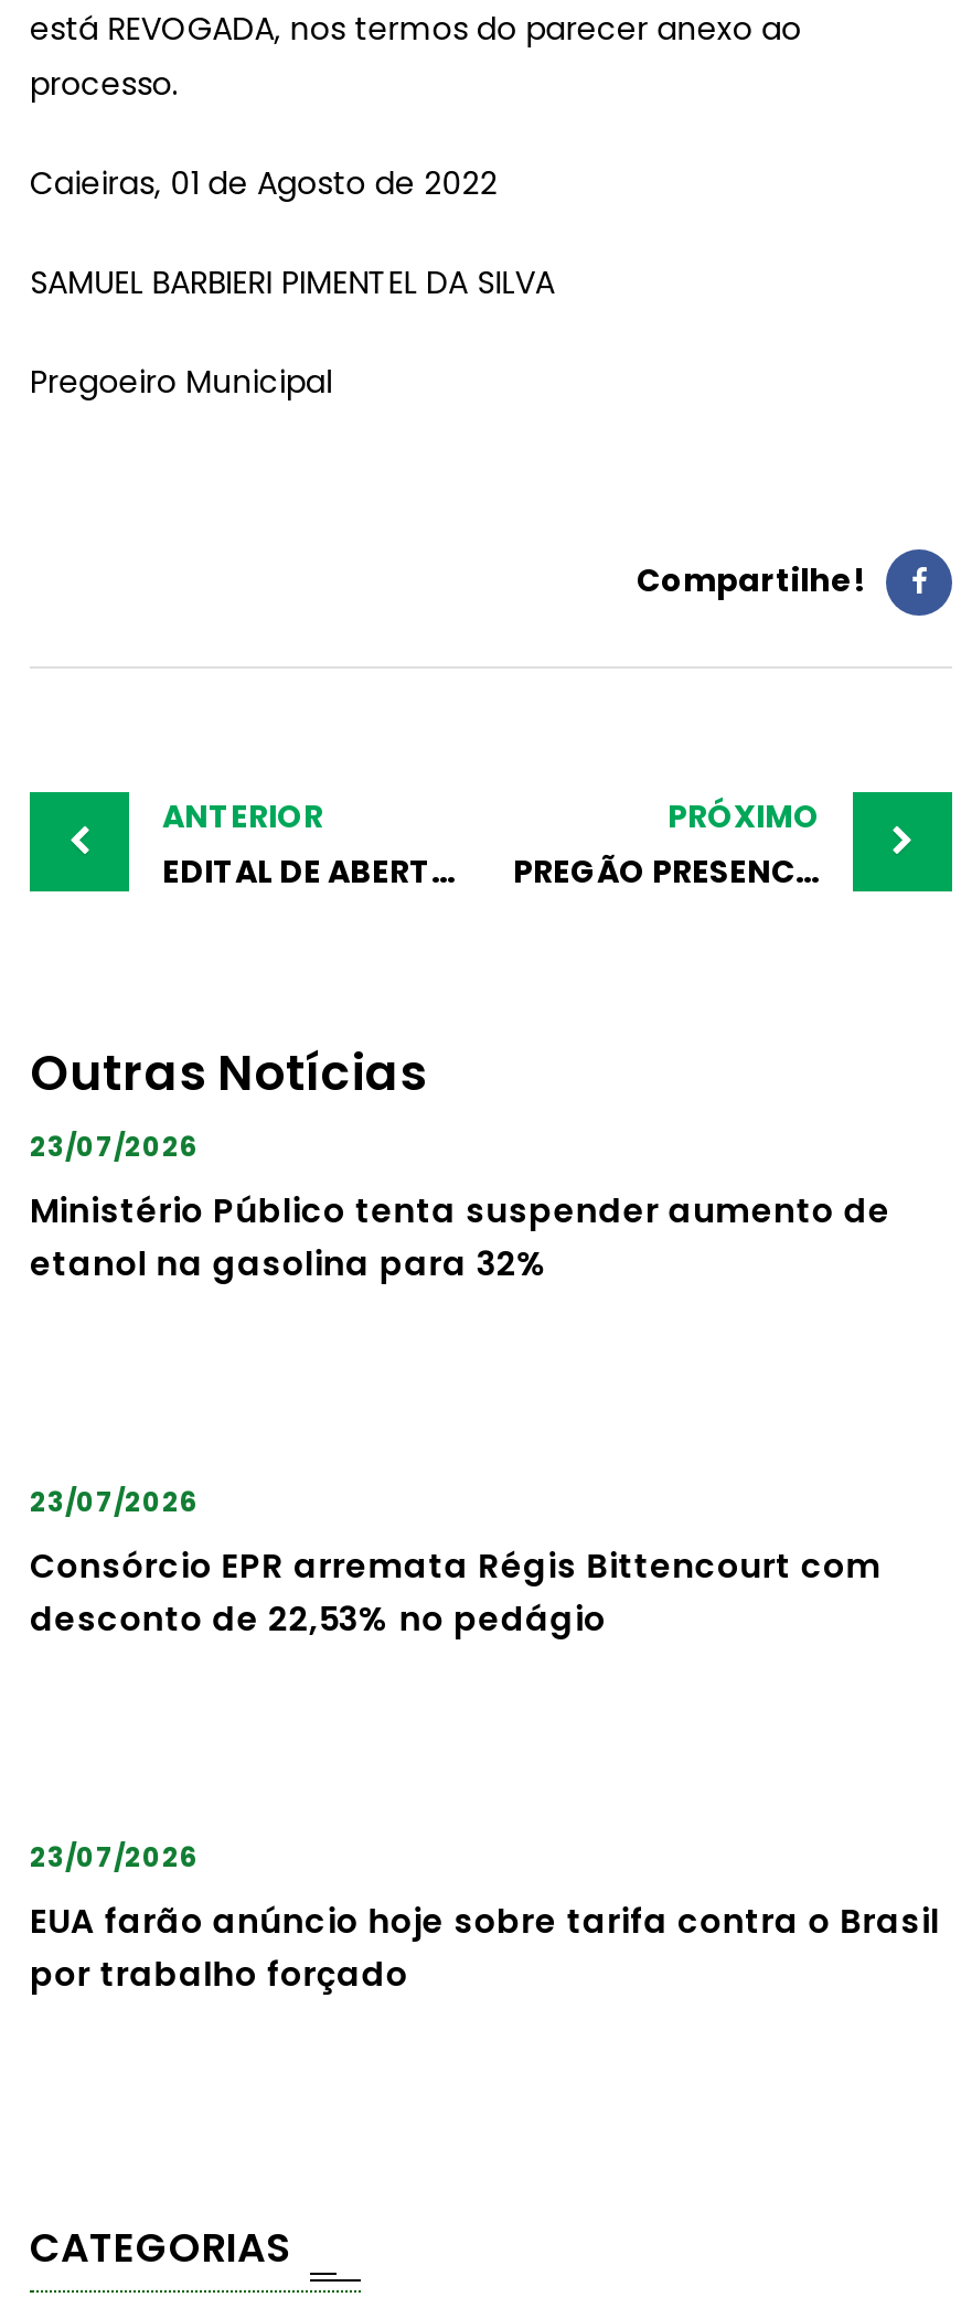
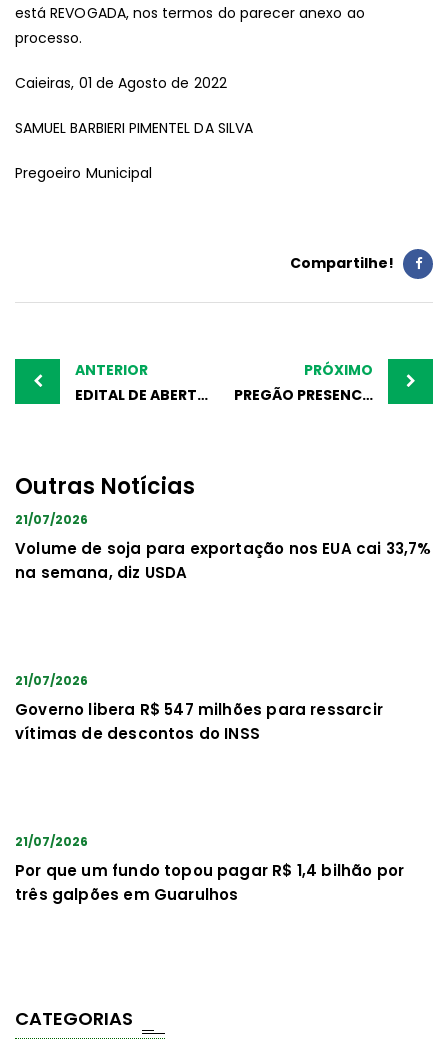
[30,1126,197,1164] 23/07/2026 -> [15,510,88,527] 21/07/2026
[30,1186,891,1285] Ministério Público tenta suspender aumento de | etanol na gasolina para 32% -> [15,537,432,582] Volume de soja para exportação nos EUA cai 33,7% | na semana, diz USDA
[30,1482,197,1519] 23/07/2026 -> [15,671,88,688] 21/07/2026
[30,1541,881,1641] Consórcio EPR arremata Régis Bittencourt com | desconto de 22,53% no pedágio -> [15,698,383,743] Governo libera R$ 547 milhões para ressarcir | vítimas de descontos do INSS
[30,1837,197,1874] 23/07/2026 -> [15,832,88,849] 21/07/2026
[30,1896,939,1996] EUA farão anúncio hoje sobre tarifa contra o Brasil | por trabalho forçado -> [15,859,404,904] Por que um fundo topou pagar R$ 1,4 bilhão por | três galpões em Guarulhos

